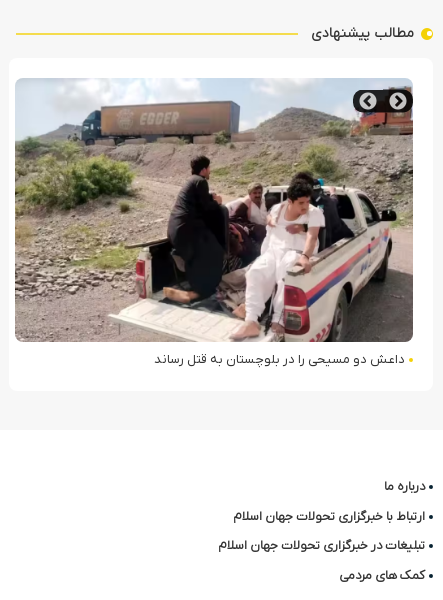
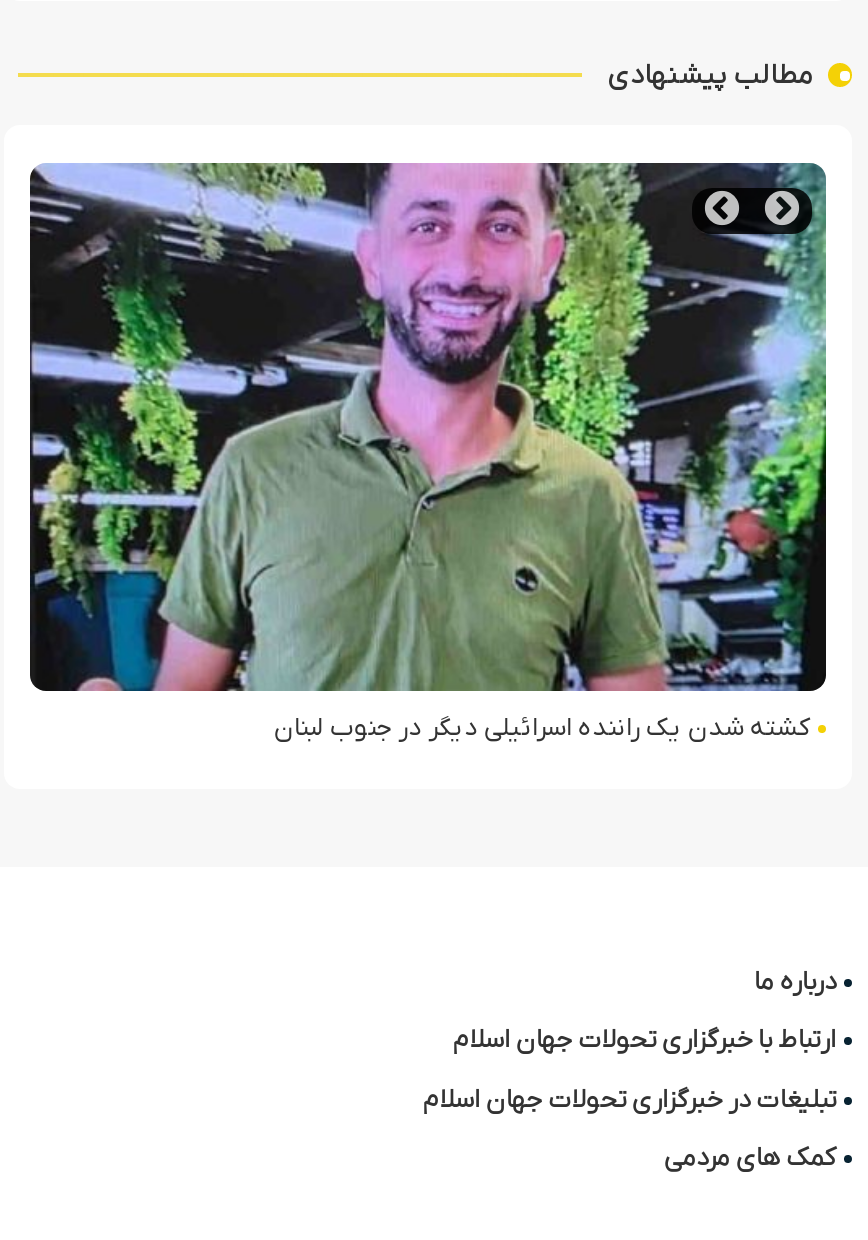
[14,77,420,368] [image] | داعش دو مسیحی را در بلوچستان به قتل رساند -> [16,160,828,744] [image] | کشته شدن یک راننده اسرائیلی دیگر در جنوب لبنان

